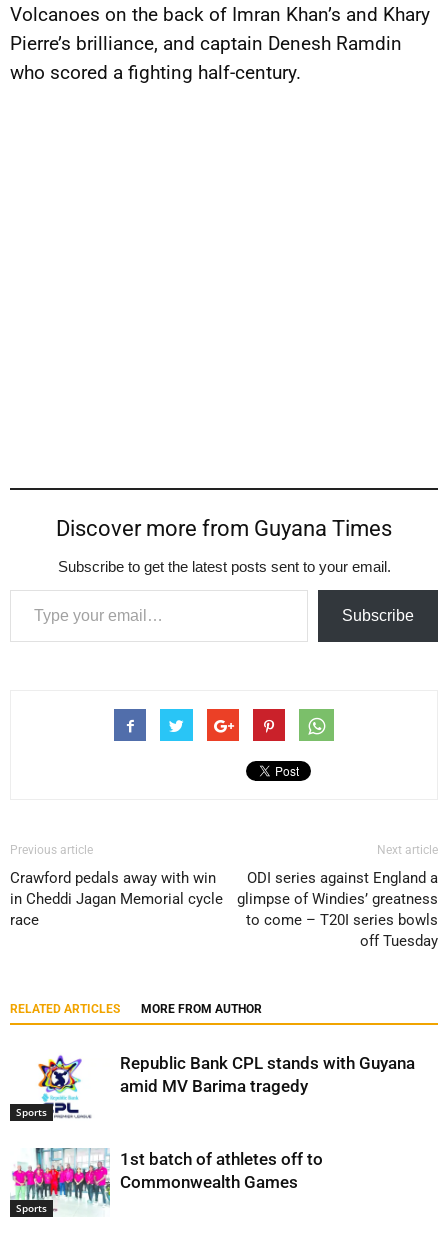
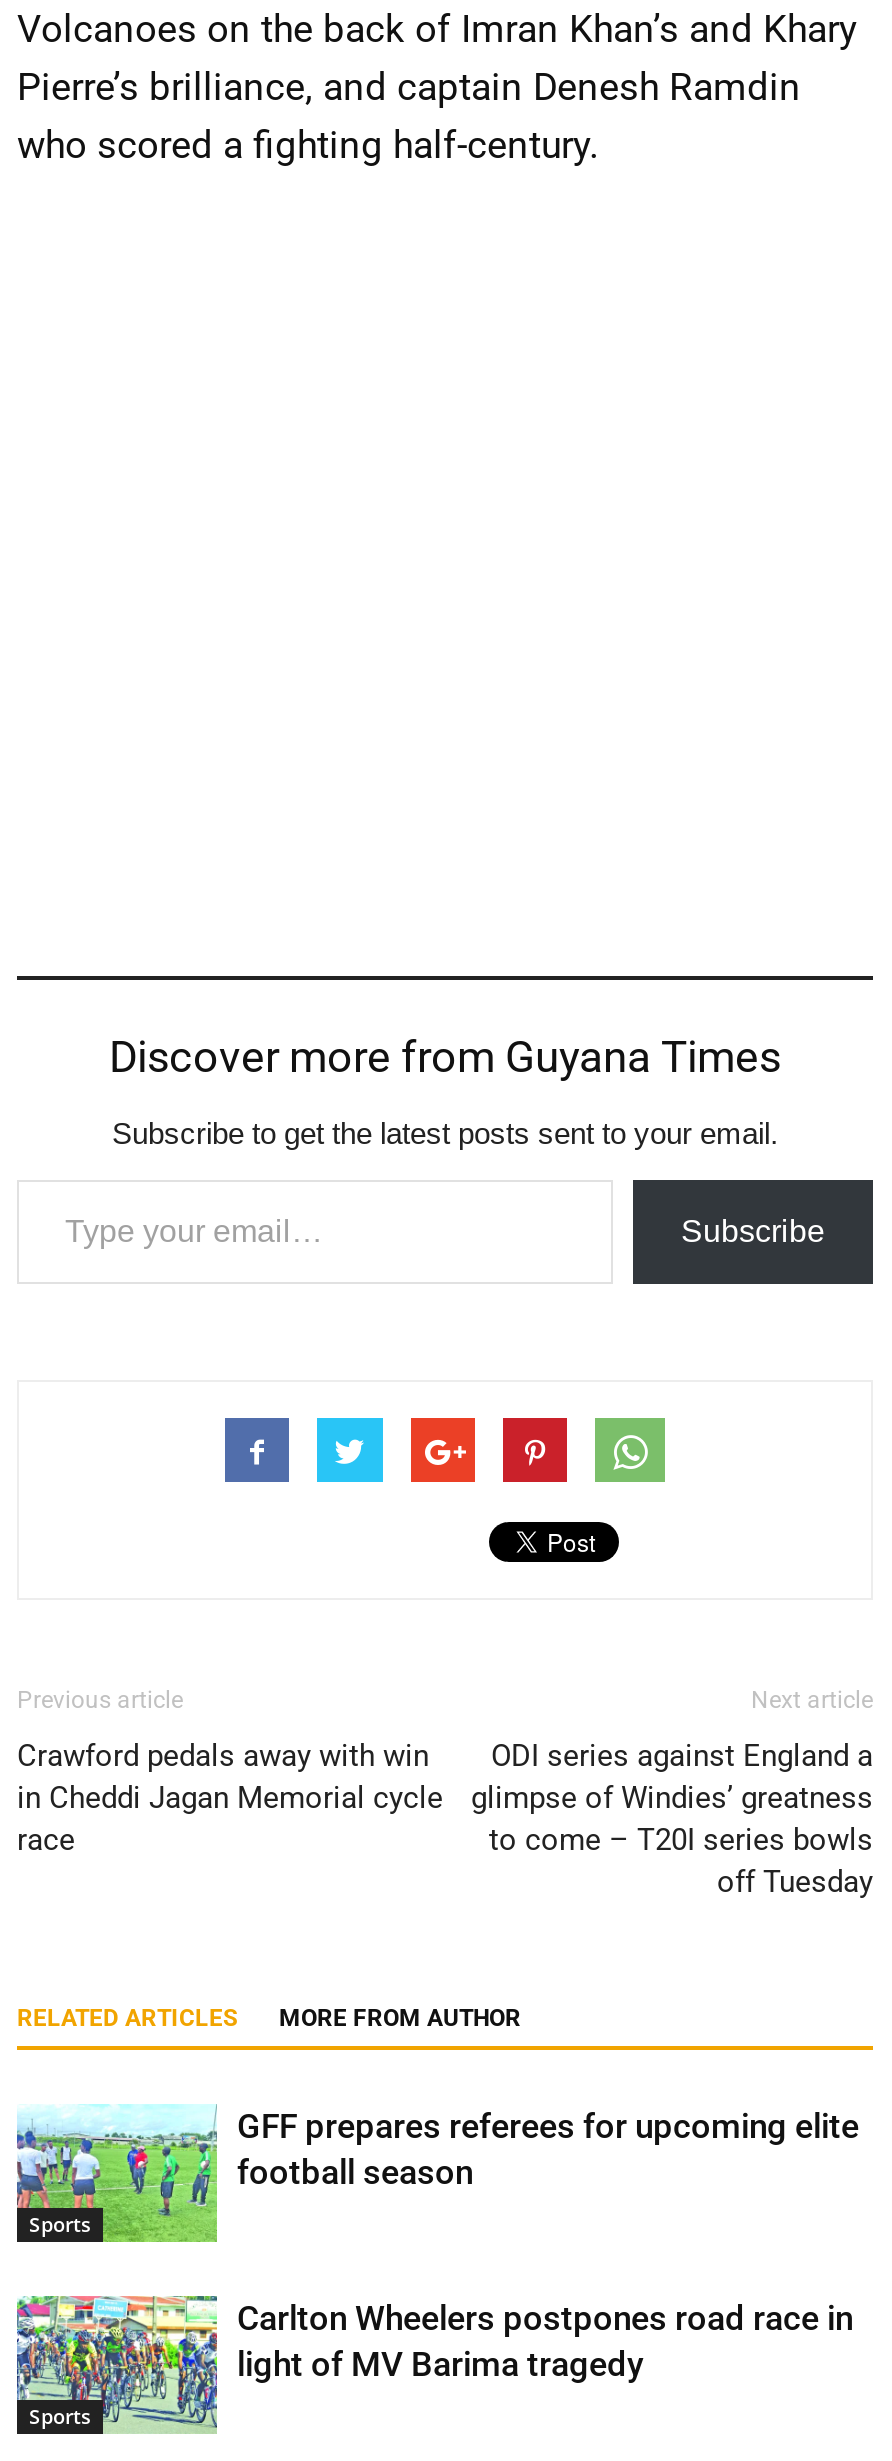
[10,1053,415,1121] [image] | Republic Bank CPL stands with Guyana | amid MV Barima tragedy -> [15,2104,859,2244] [image] | GFF prepares referees for upcoming elite | football season
[10,1147,323,1216] [image] | 1st batch of athletes off to | Commonwealth Games -> [15,2294,853,2436] [image] | Carlton Wheelers postpones road race in | light of MV Barima tragedy

